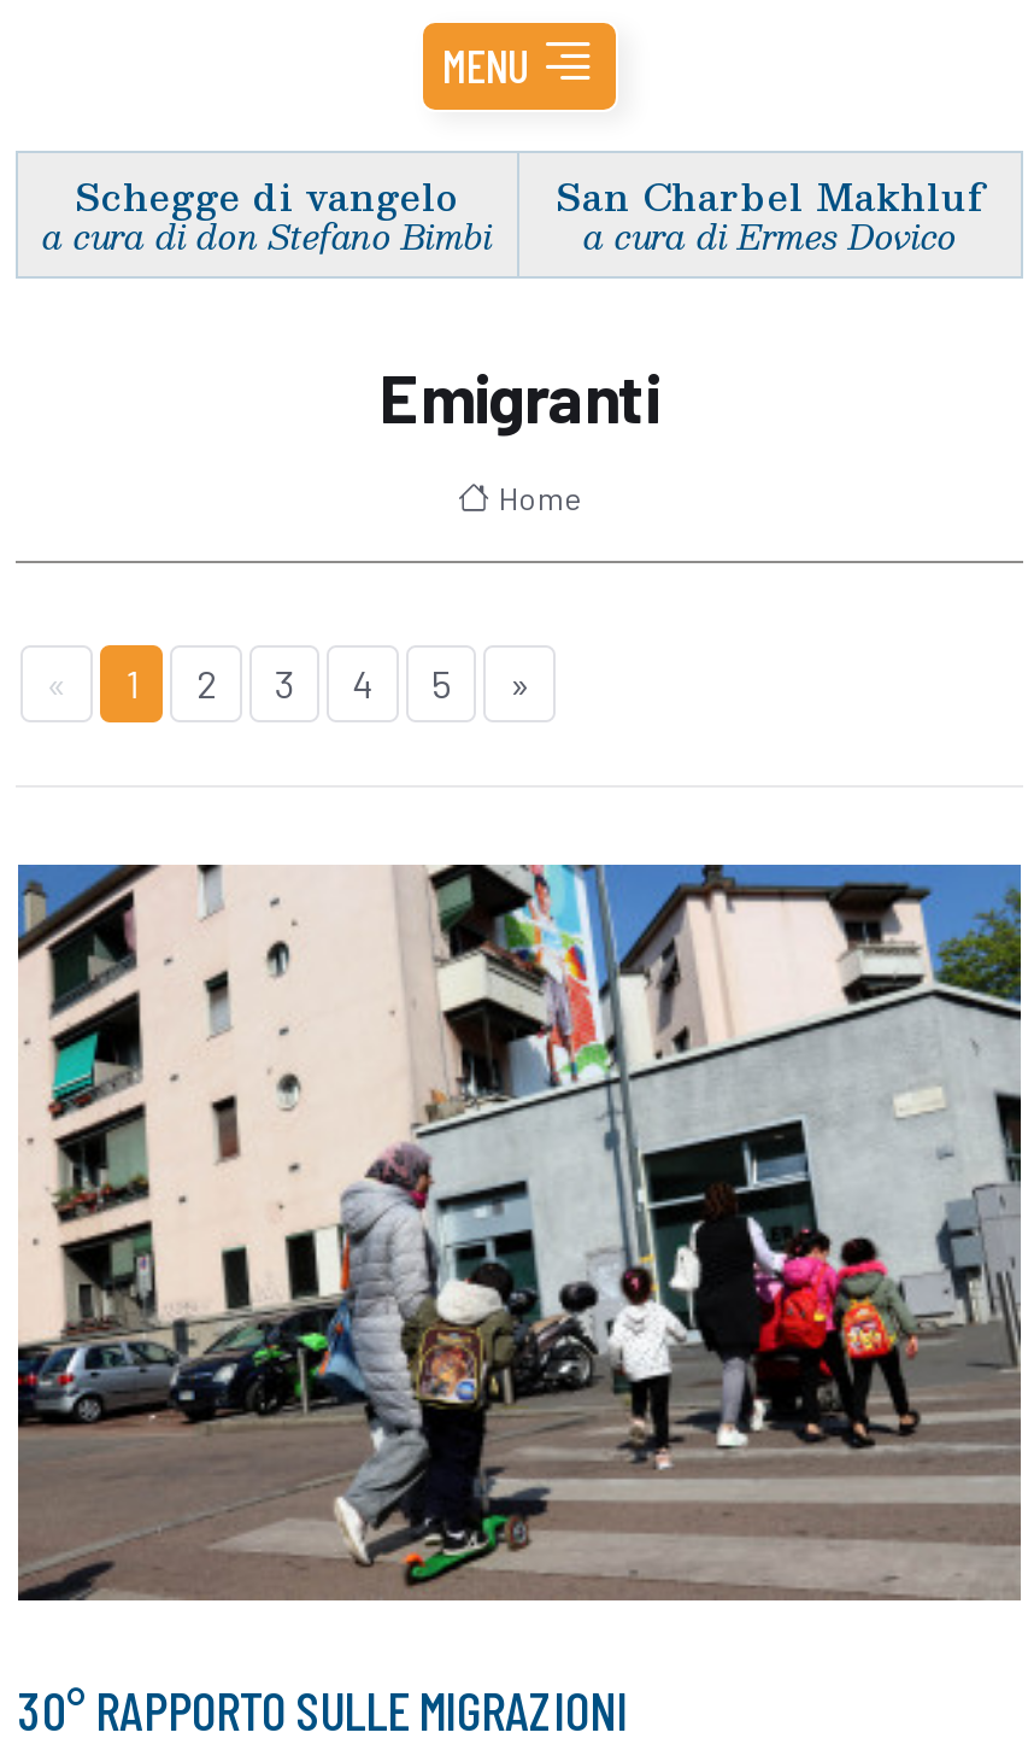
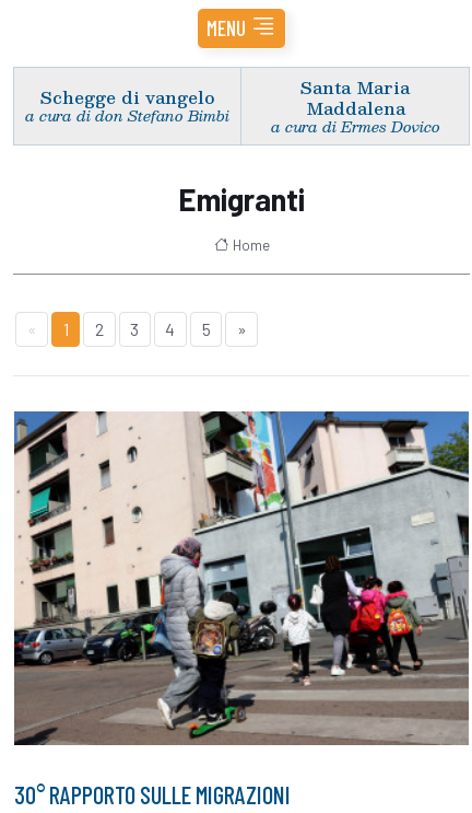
[556,164,985,225] San Charbel Makhluf -> [300,73,410,121] Santa Maria | Maddalena

